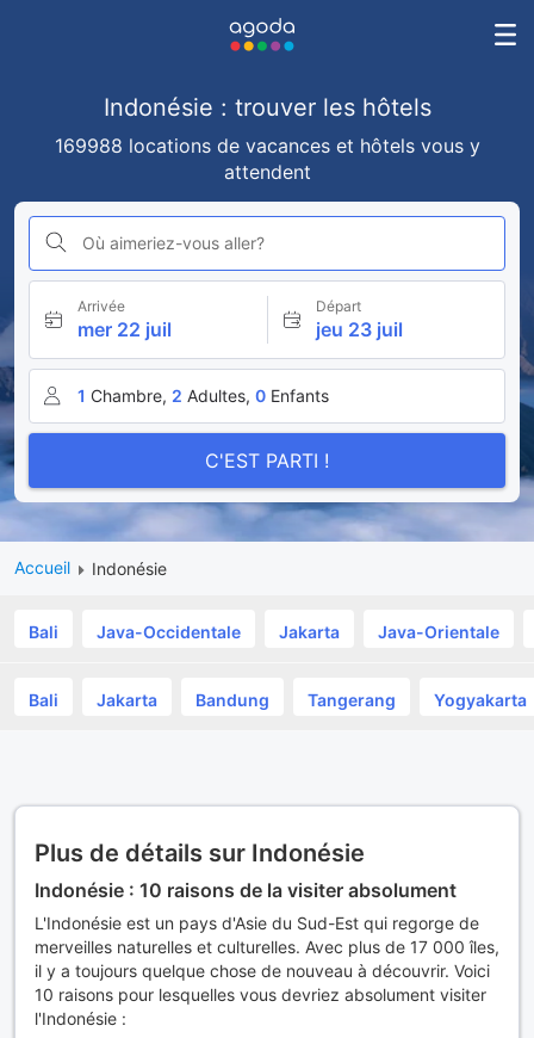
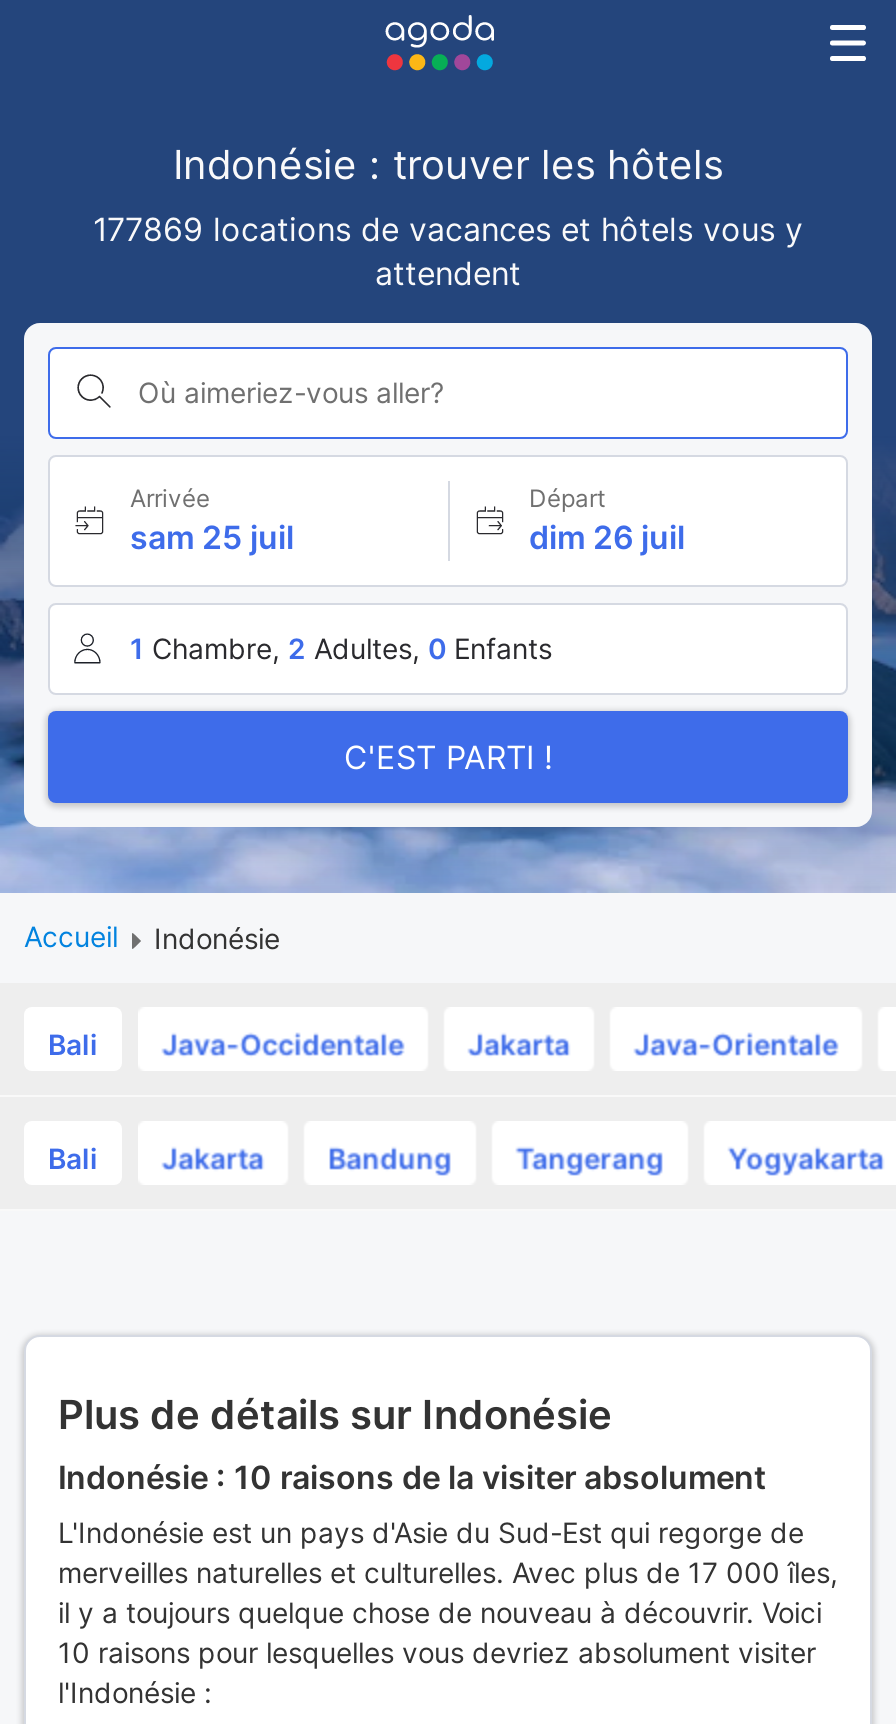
[54,134,480,157] 169988 locations de vacances et hôtels vous y -> [93,209,803,249] 177869 locations de vacances et hôtels vous y
[77,317,172,341] mer 22 juil -> [130,517,294,557] sam 25 juil
[315,317,402,341] jeu 23 juil -> [529,517,685,557] dim 26 juil

